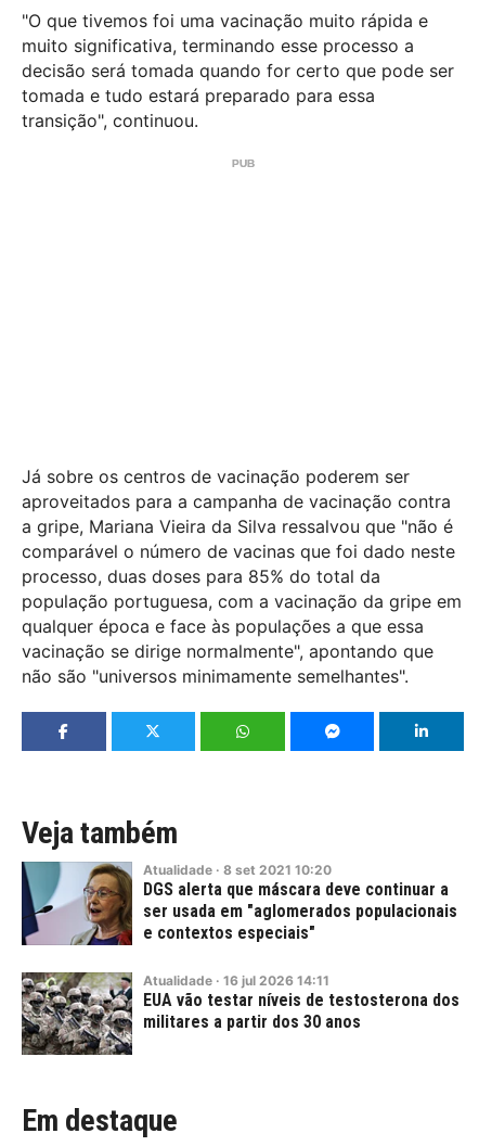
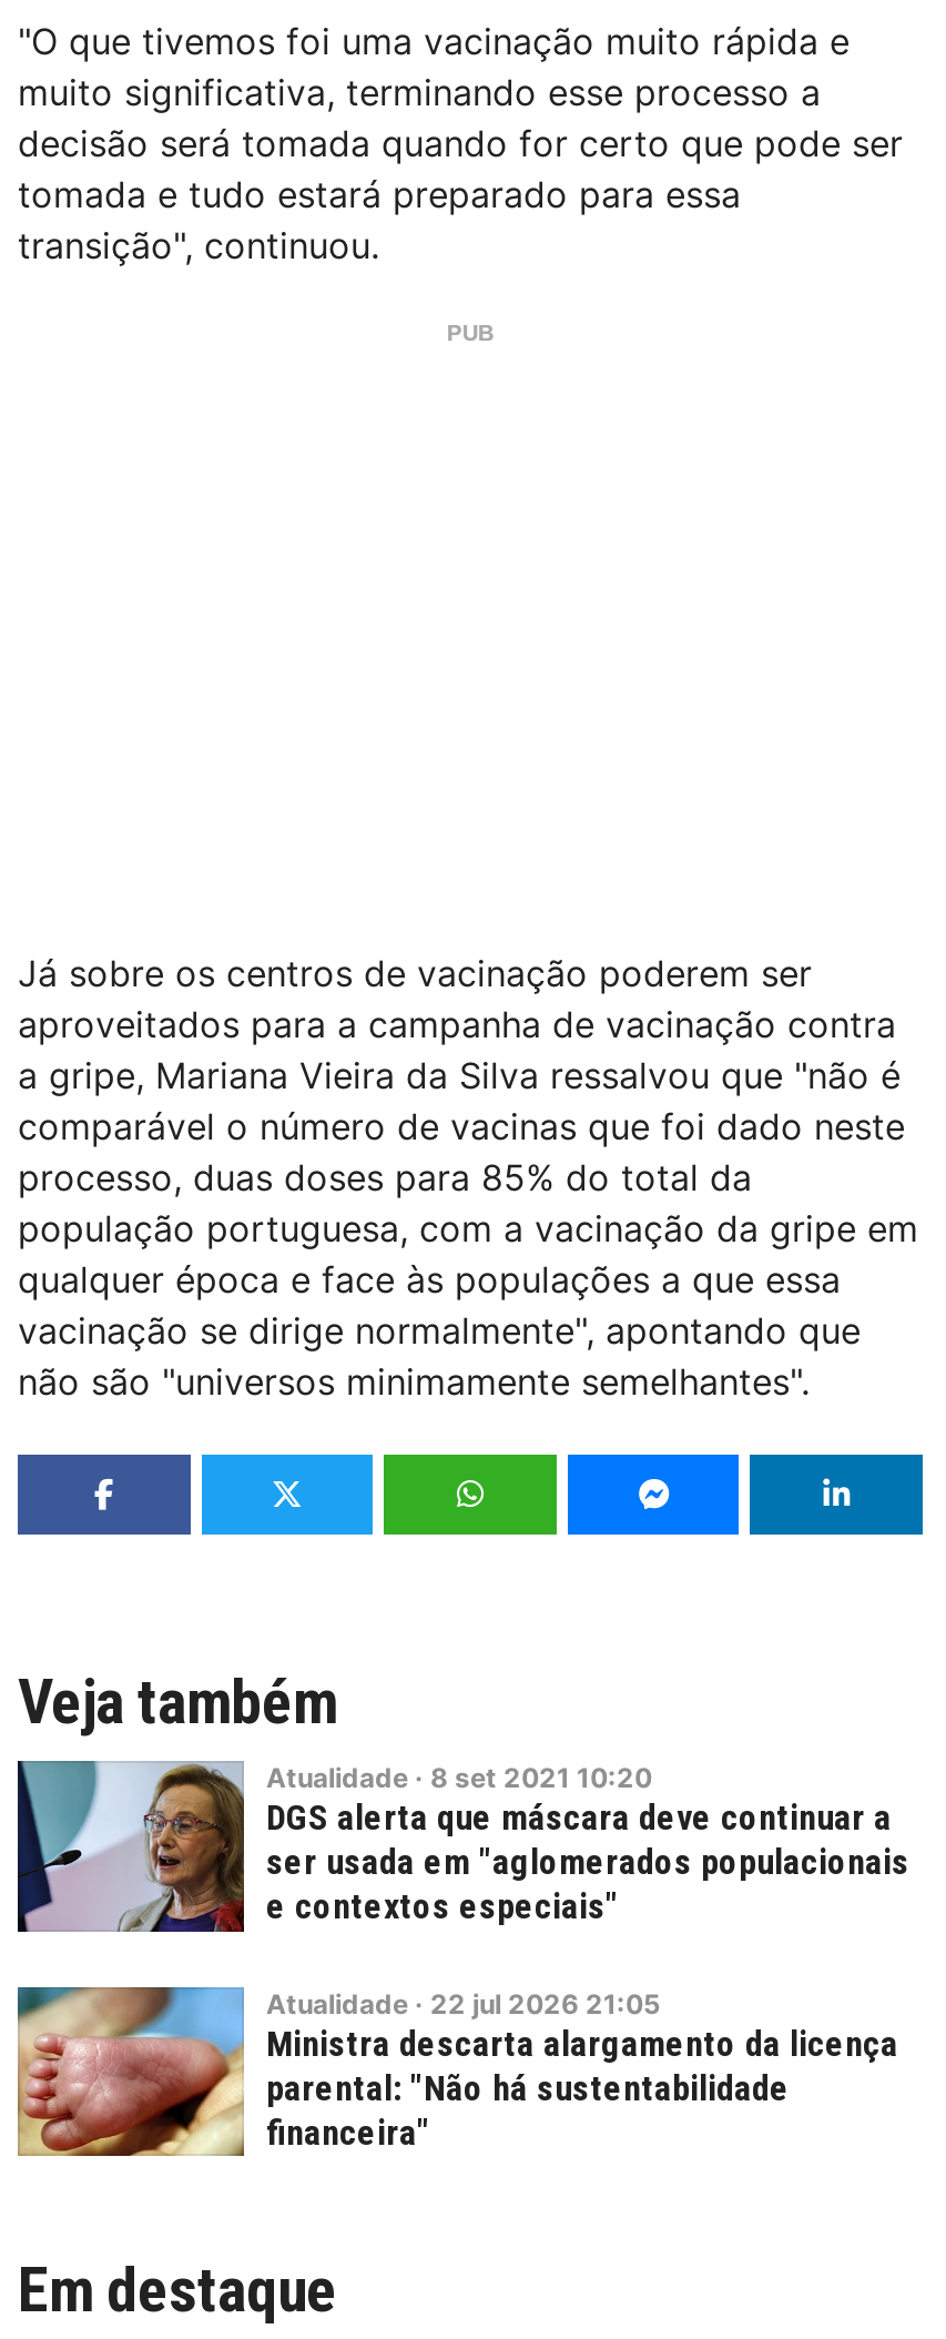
[21,971,459,1056] [image] | Atualidade · 16 jul 2026 14:11 | EUA vão testar níveis de testosterona dos | militares a partir dos 30 anos -> [16,1985,898,2158] [image] | Atualidade · 22 jul 2026 21:05 | Ministra descarta alargamento da licença | parental: "Não há sustentabilidade | financeira"

